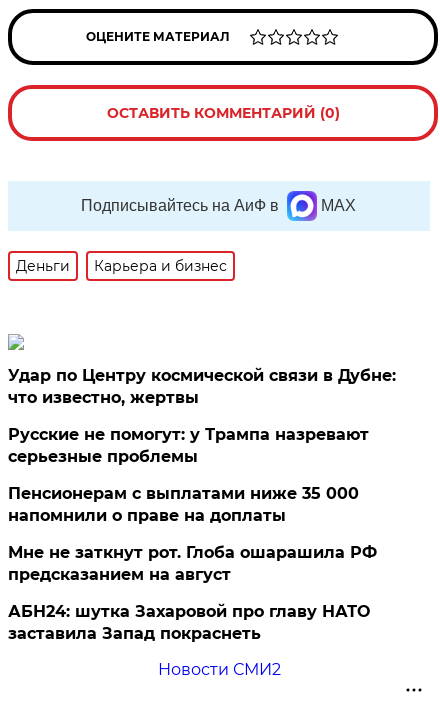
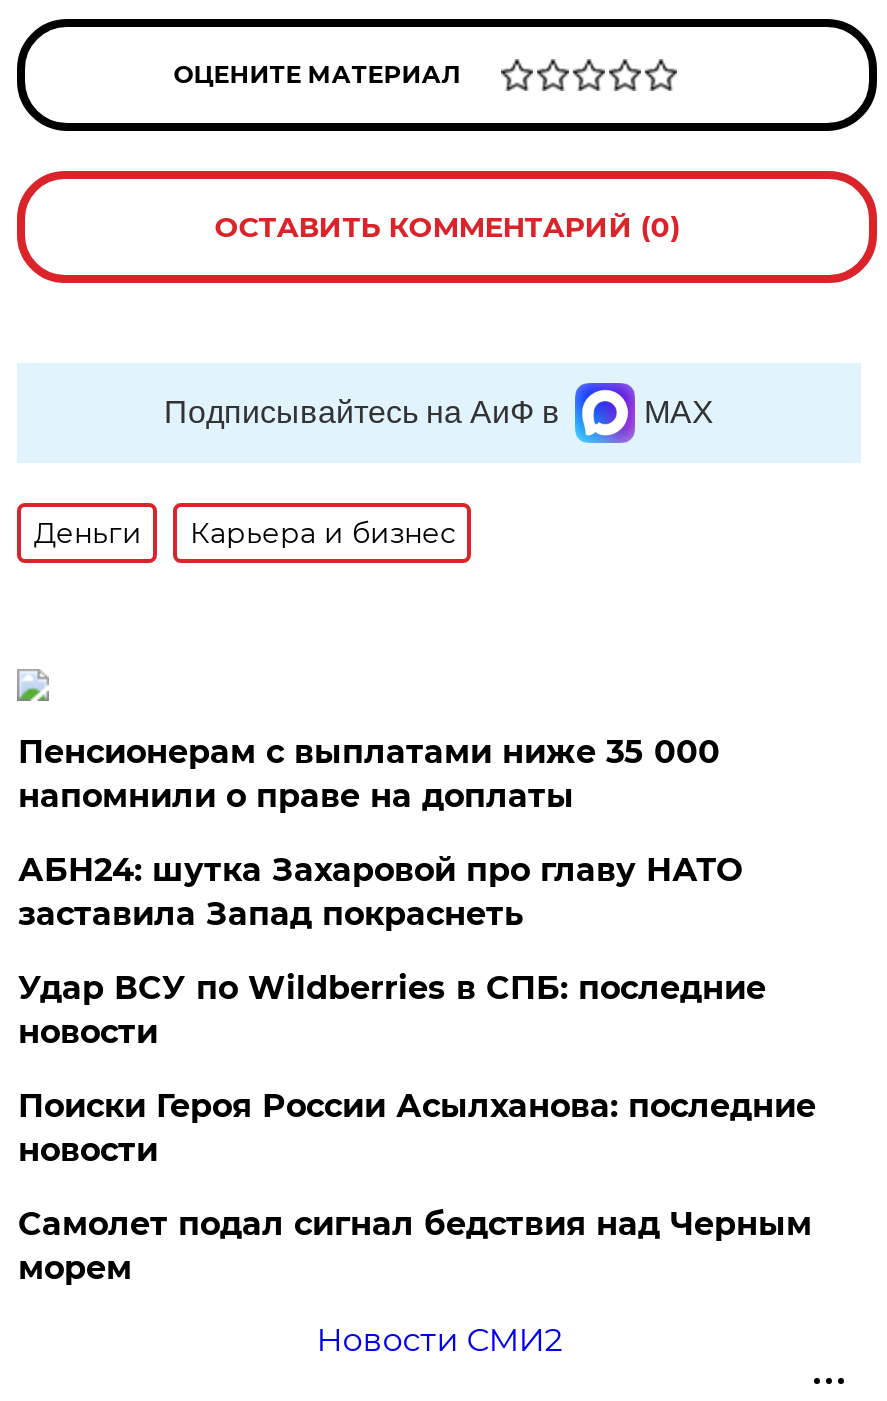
[8,366,396,466] Удар по Центру космической связи в Дубне: | что известно, жертвы | Русские не помогут: у Трампа назревают | серьезные проблемы -> none
moved [8,484,359,525] -> [18,732,720,814]: Пенсионерам с выплатами ниже 35 000 | напомнили о праве на доплаты
[8,543,377,584] Мне не заткнут рот. Глоба ошарашила РФ | предсказанием на август -> none
moved [8,602,370,643] -> [18,850,742,932]: АБН24: шутка Захаровой про главу НАТО | заставила Запад покраснеть
none -> [18,968,816,1286] Удар ВСУ по Wildberries в СПБ: последние | новости | Поиски Героя России Асылханова: последние | новости | Самолет подал сигнал бедствия над Черным | морем

